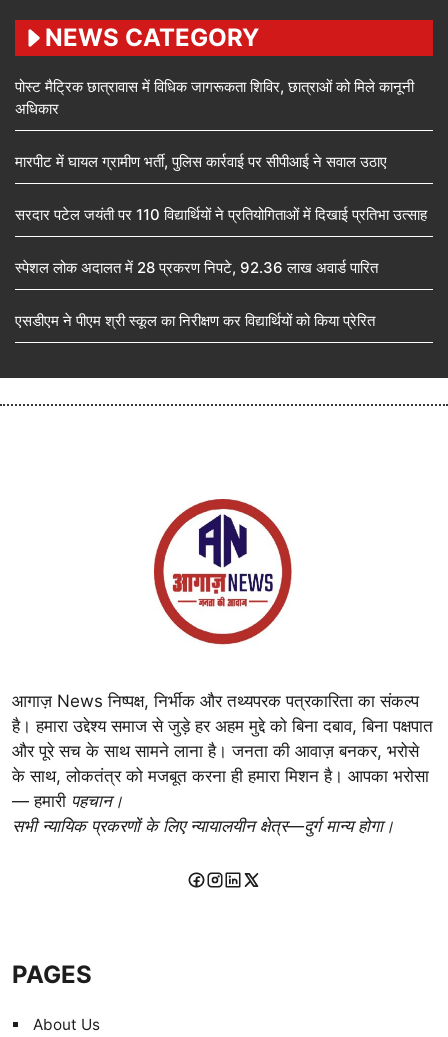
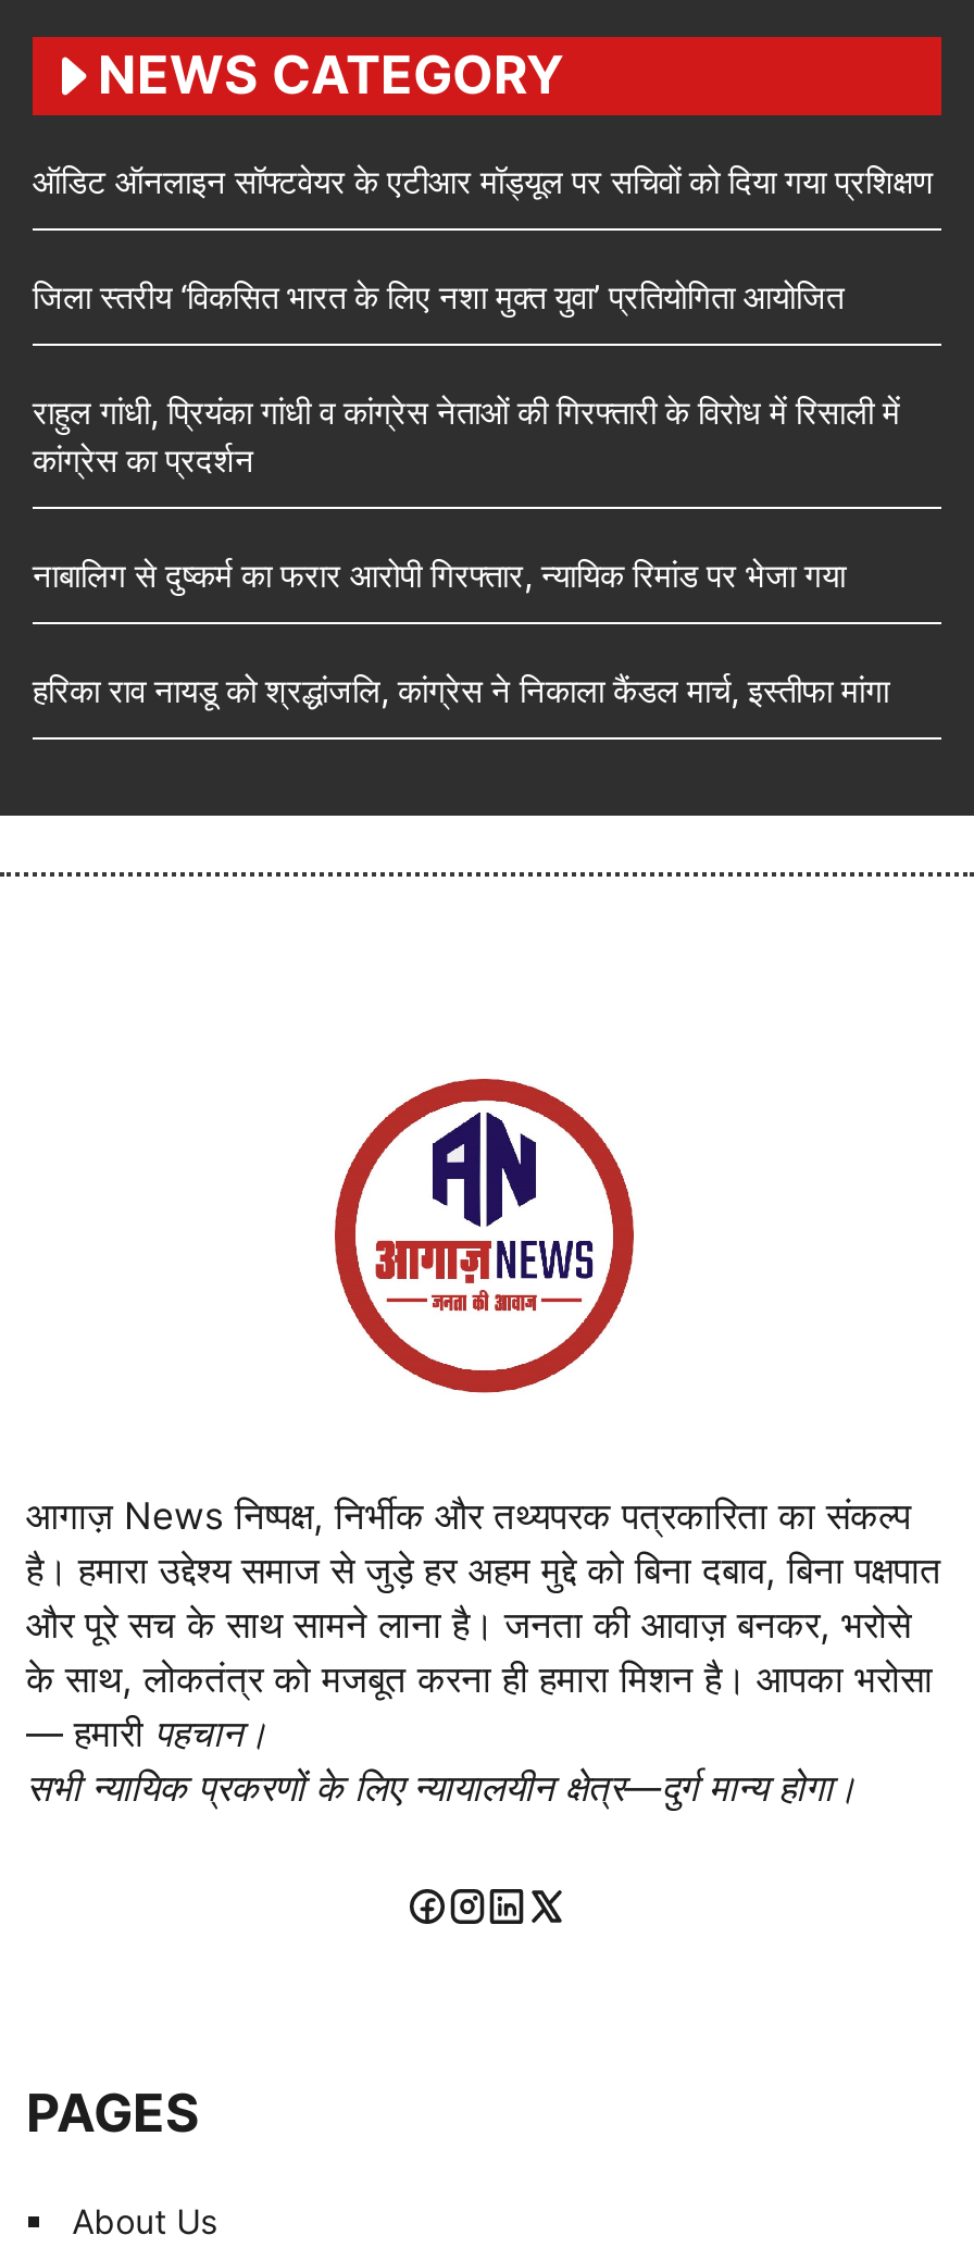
[15,77,414,118] पोस्ट मैट्रिक छात्रावास में विधिक जागरूकता शिविर, छात्राओं को मिले कानूनी | अधिकार -> [33,161,933,203] ऑडिट ऑनलाइन सॉफ्टवेयर के एटीआर मॉड्यूल पर सचिवों को दिया गया प्रशिक्षण
[15,152,387,171] मारपीट में घायल ग्रामीण भर्ती, पुलिस कार्रवाई पर सीपीआई ने सवाल उठाए -> [33,276,844,318] जिला स्तरीय ‘विकसित भारत के लिए नशा मुक्त युवा’ प्रतियोगिता आयोजित
[15,205,427,224] सरदार पटेल जयंती पर 110 विद्यार्थियों ने प्रतियोगिताओं में दिखाई प्रतिभा उत्साह -> [33,392,900,481] राहुल गांधी, प्रियंका गांधी व कांग्रेस नेताओं की गिरफ्तारी के विरोध में रिसाली में | कांग्रेस का प्रदर्शन
[15,258,378,277] स्पेशल लोक अदालत में 28 प्रकरण निपटे, 92.36 लाख अवार्ड पारित -> [33,555,846,596] नाबालिग से दुष्कर्म का फरार आरोपी गिरफ्तार, न्यायिक रिमांड पर भेजा गया
[15,311,375,330] एसडीएम ने पीएम श्री स्कूल का निरीक्षण कर विद्यार्थियों को किया प्रेरित -> [33,670,889,711] हरिका राव नायडू को श्रद्धांजलि, कांग्रेस ने निकाला कैंडल मार्च, इस्तीफा मांगा

